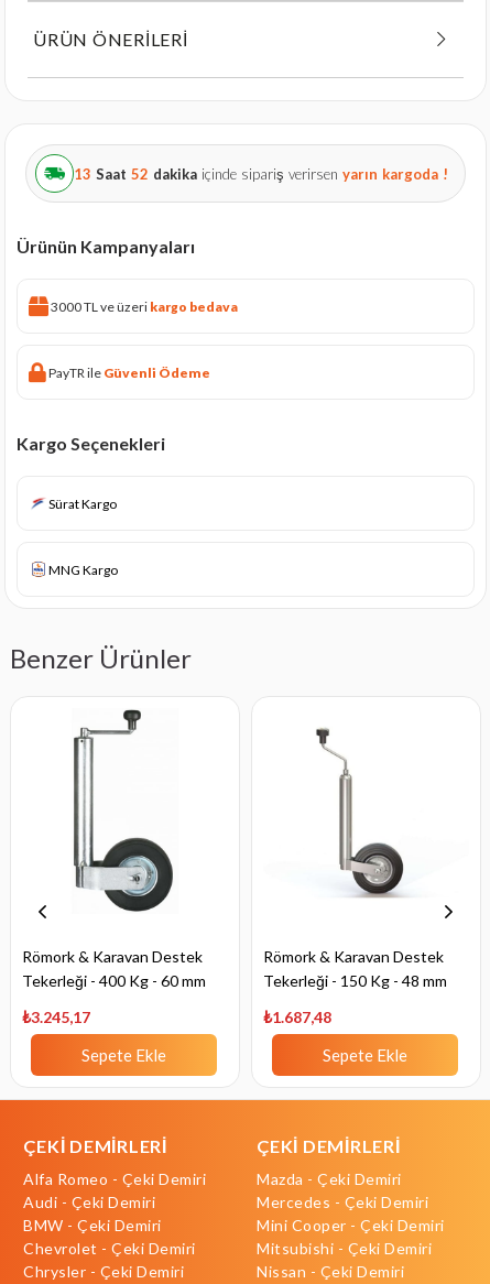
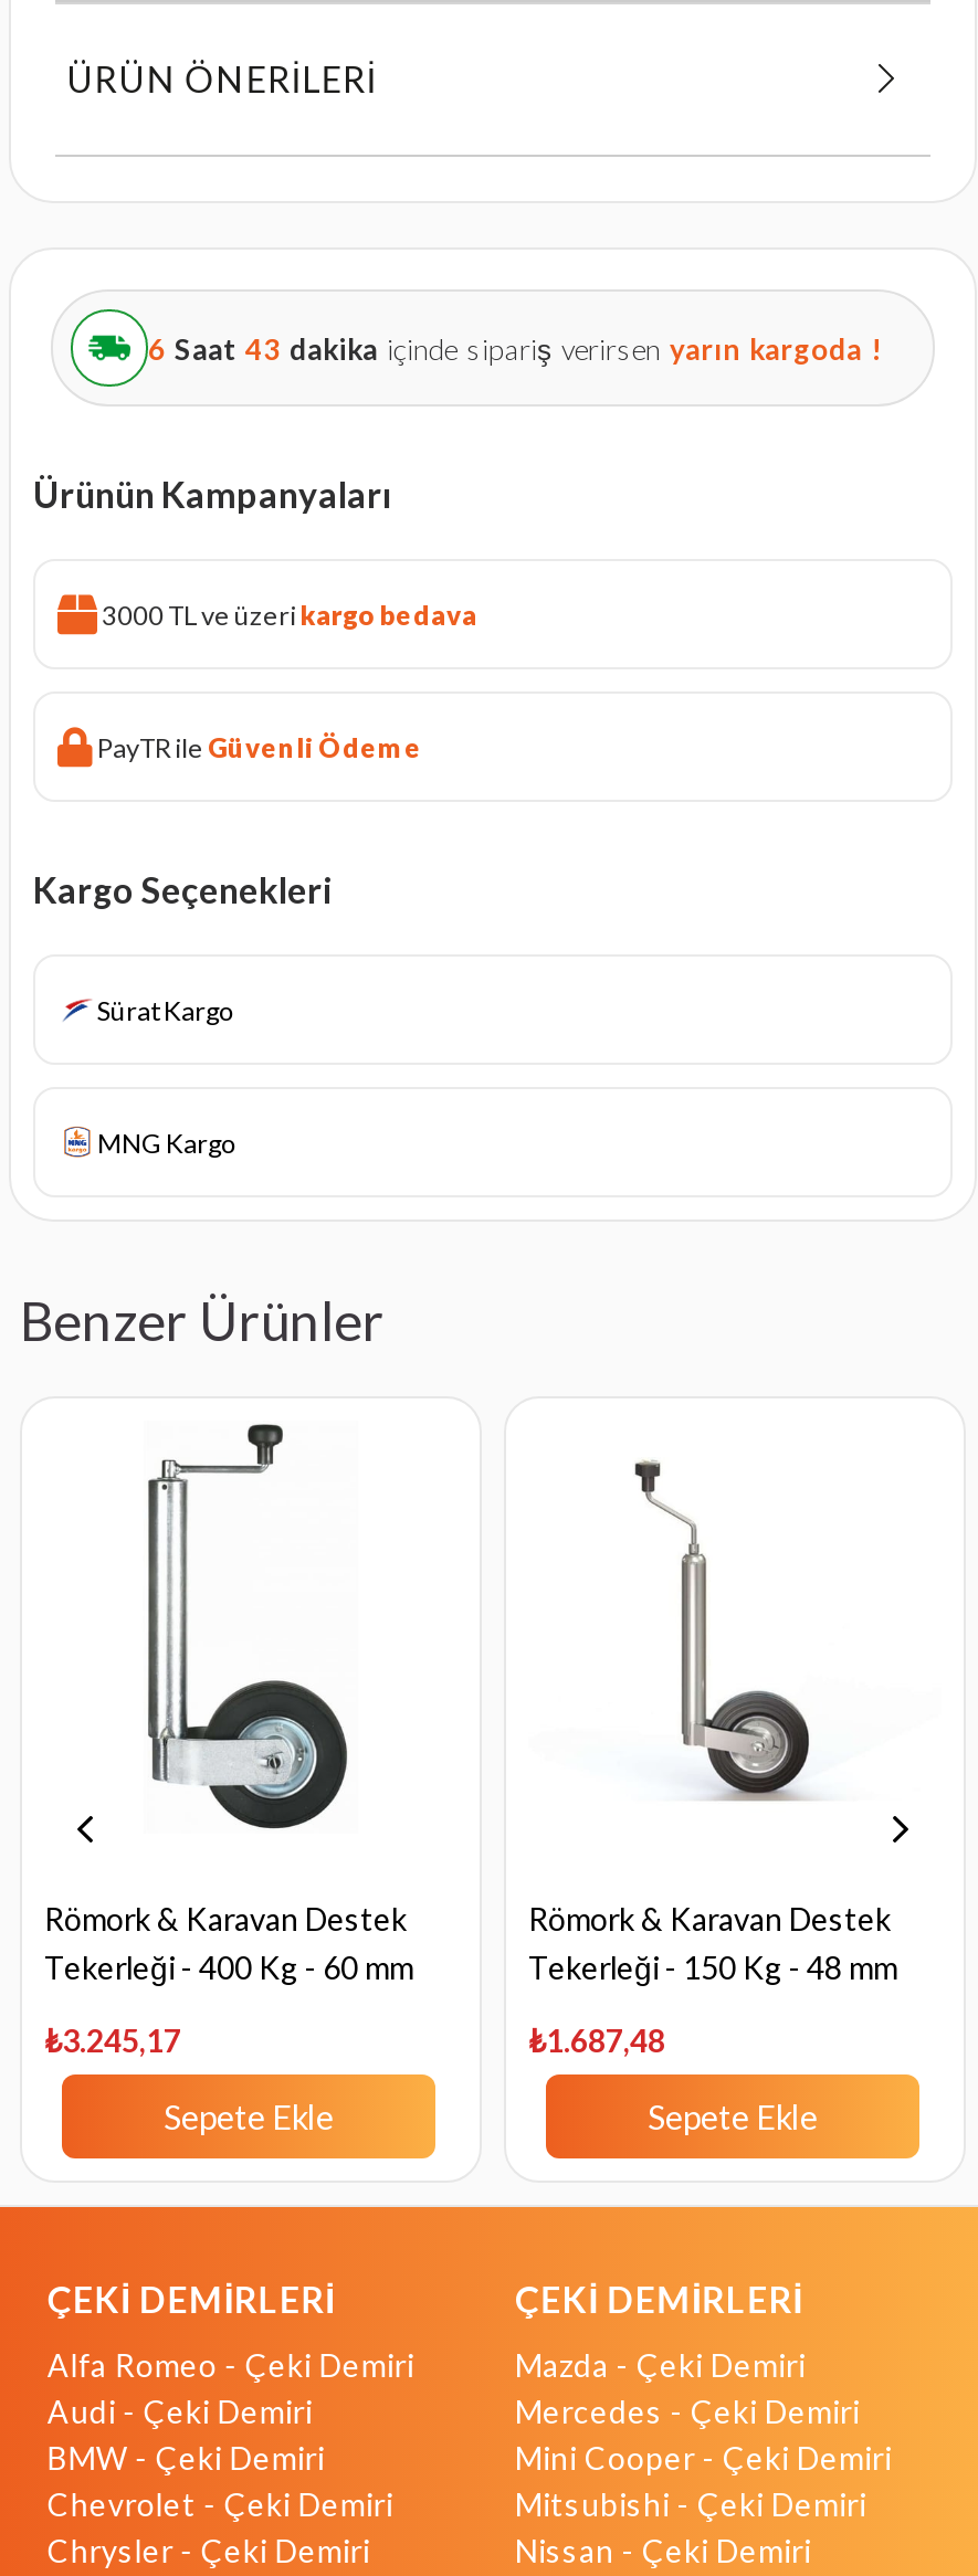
[74,165,448,182] 13 Saat 52 dakika içinde sipariş verirsen yarın kargoda ! -> [148,330,882,366] 6 Saat 43 dakika içinde sipariş verirsen yarın kargoda !

